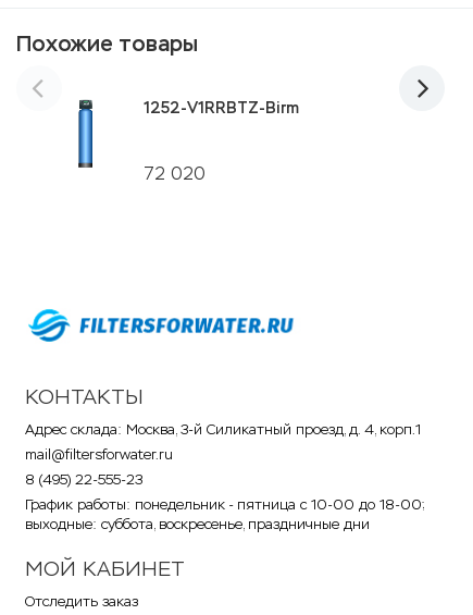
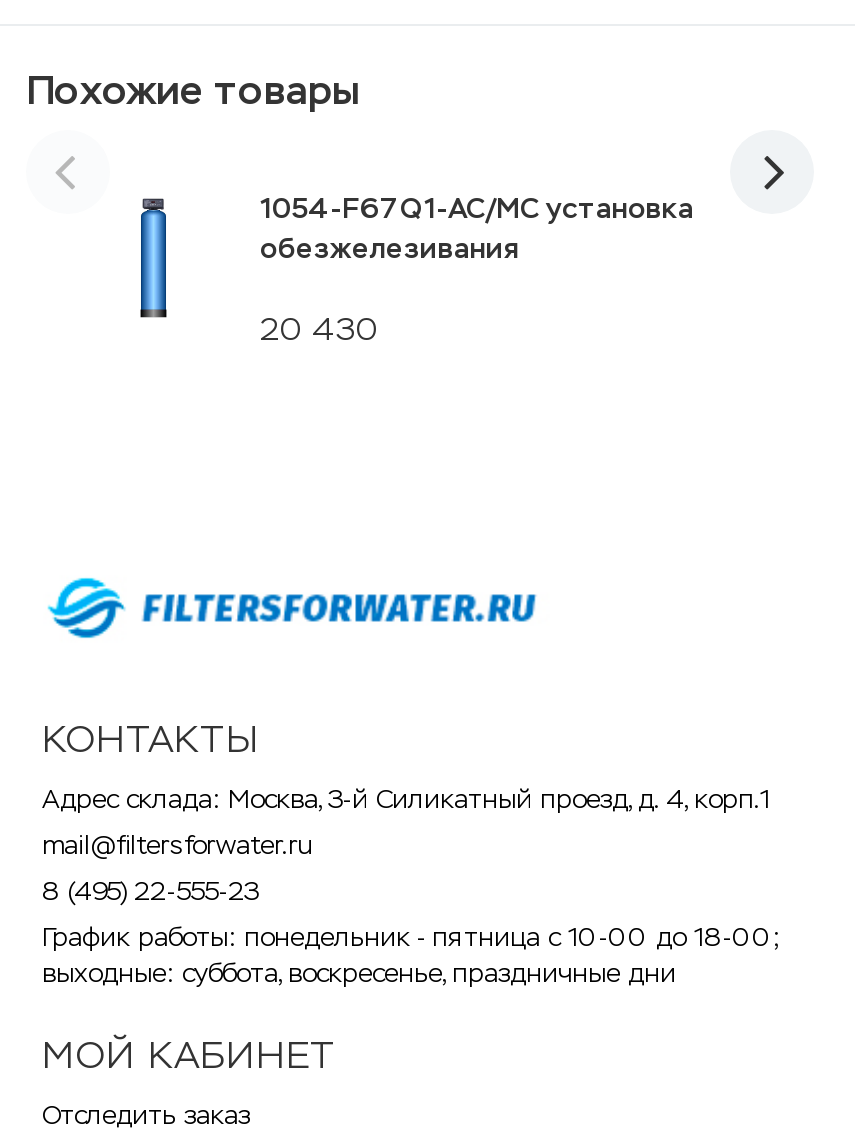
[144,98,299,118] 1252-V1RRBTZ-Birm -> [260,190,694,266] 1054-F67Q1-AC/MC установка | обезжелезивания
[144,162,206,185] 72 020 -> [260,308,378,350] 20 430

